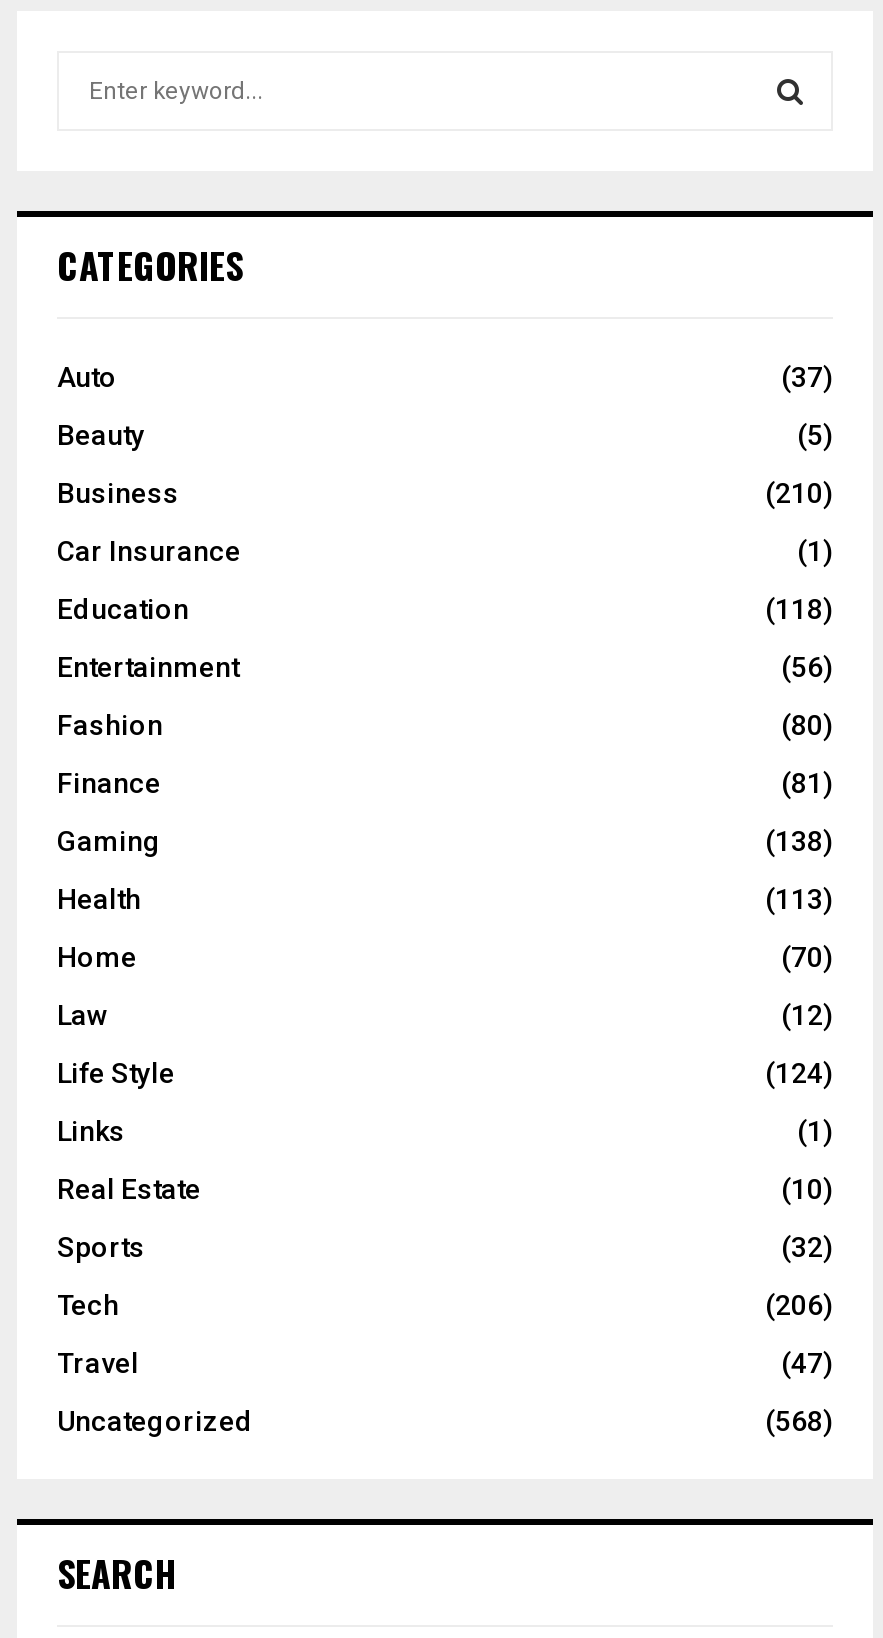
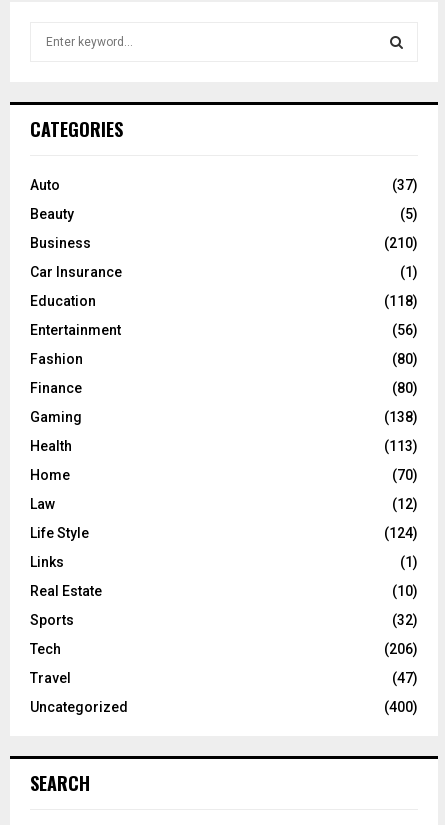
[781,767,833,799] (81) -> [392,380,418,396] (80)
[765,1405,833,1437] (568) -> [384,699,418,715] (400)

